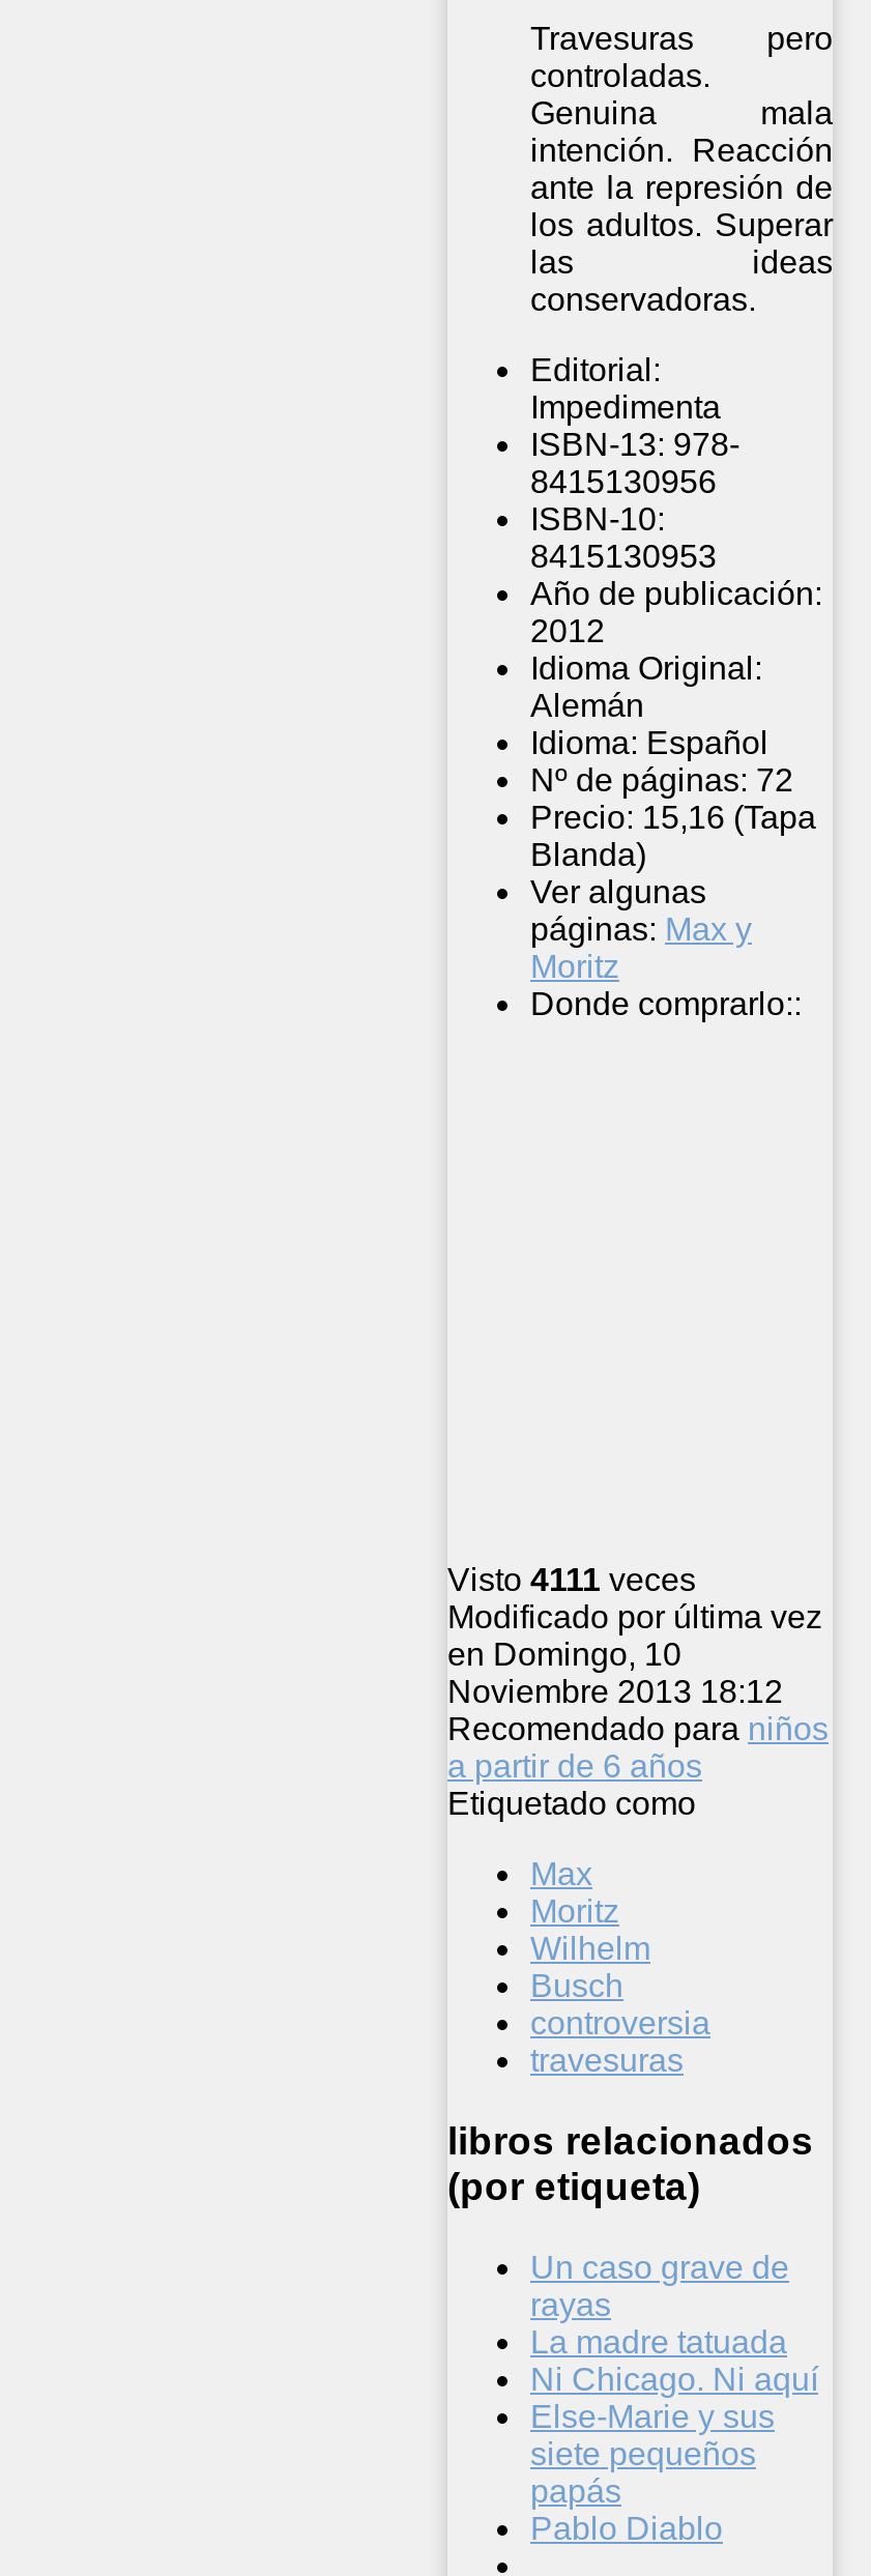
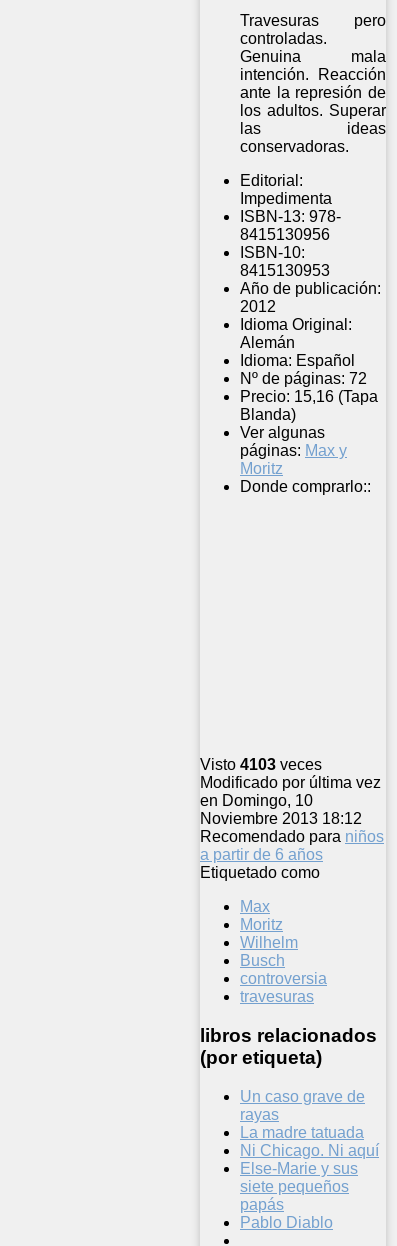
[447,1562,696,1598] Visto 4111 veces -> [200,756,322,773] Visto 4103 veces

